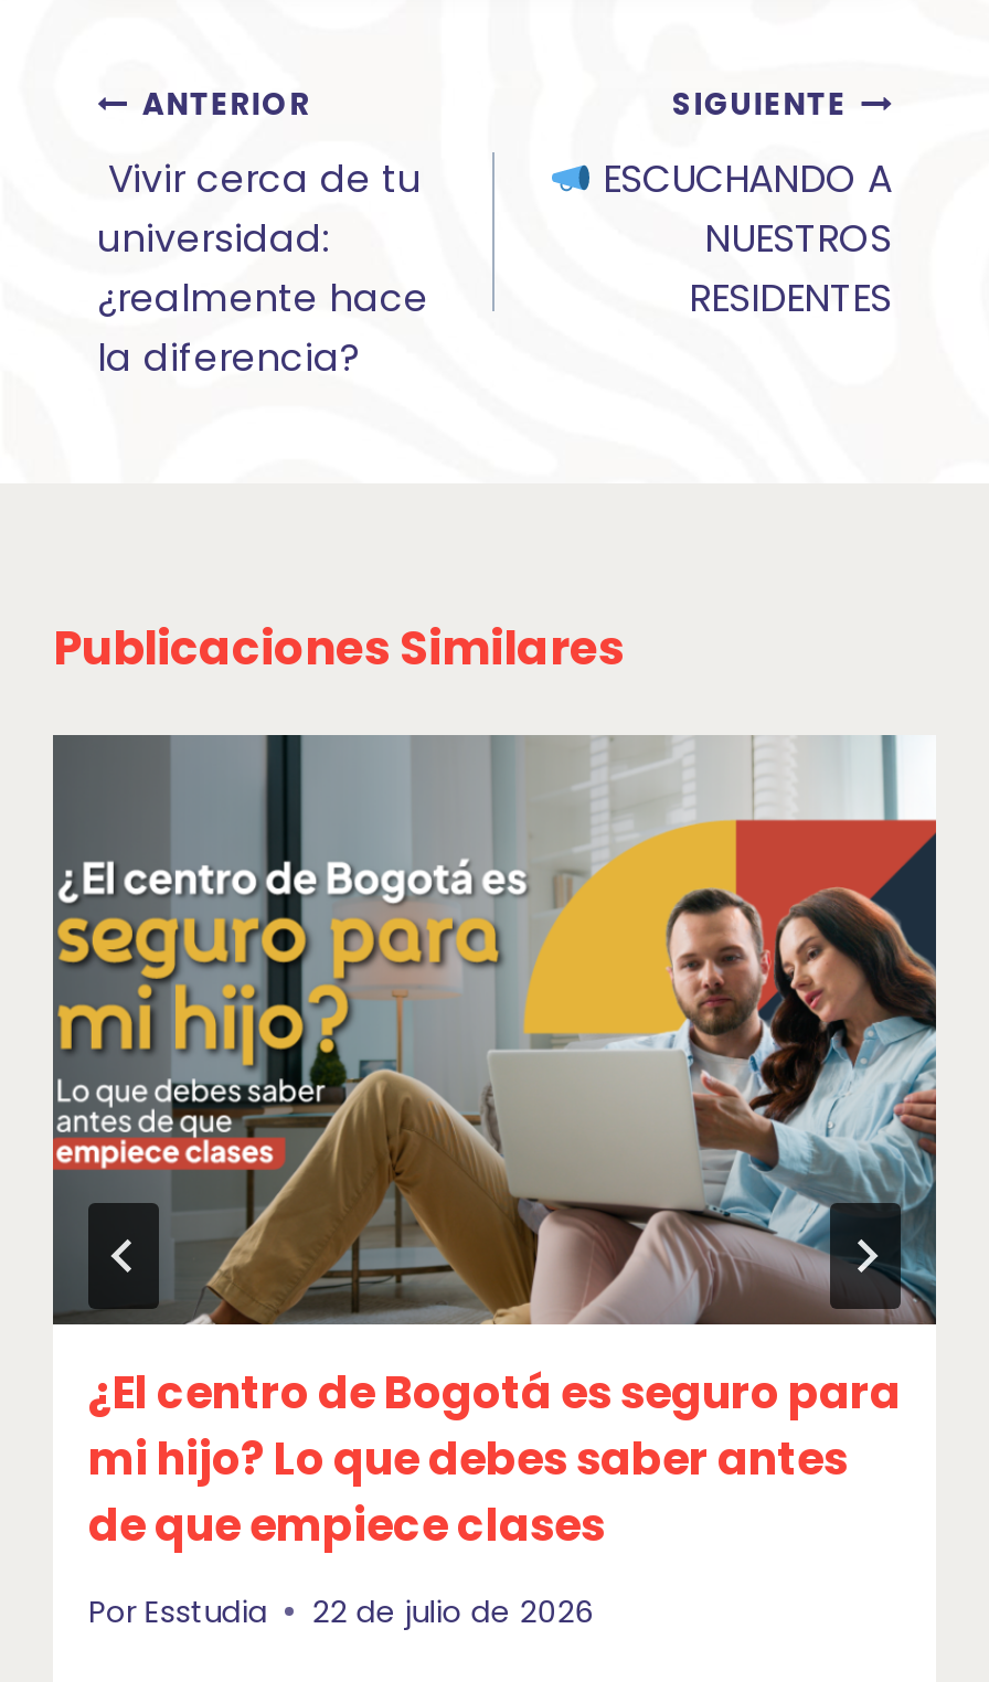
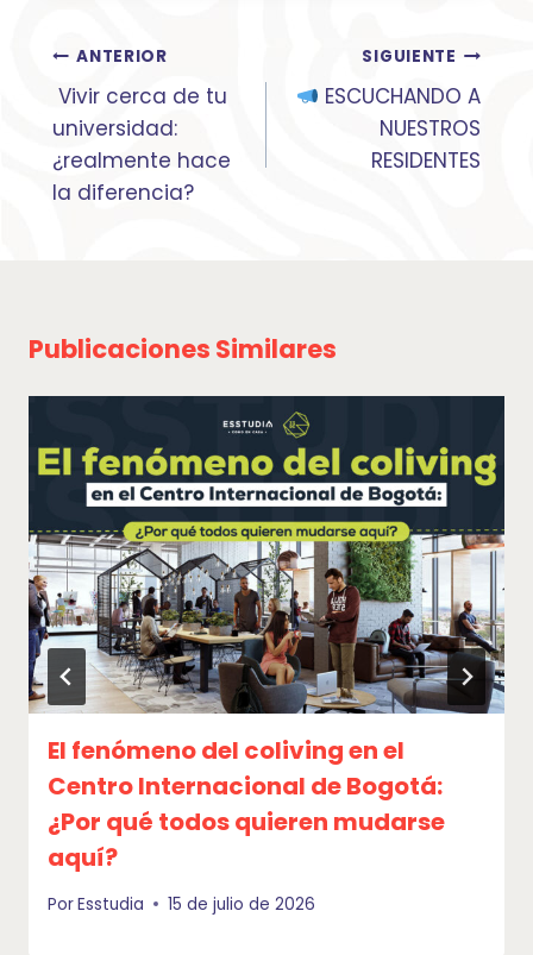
[51,735,938,1556] [image] | ¿El centro de Bogotá es seguro para | mi hijo? Lo que debes saber antes | de que empiece clases -> [29,395,506,874] [image] | El fenómeno del coliving en el | Centro Internacional de Bogotá: | ¿Por qué todos quieren mudarse | aquí?
[88,1591,594,1633] Por Esstudia 22 de julio de 2026 -> [48,893,316,915] Por Esstudia 15 de julio de 2026

